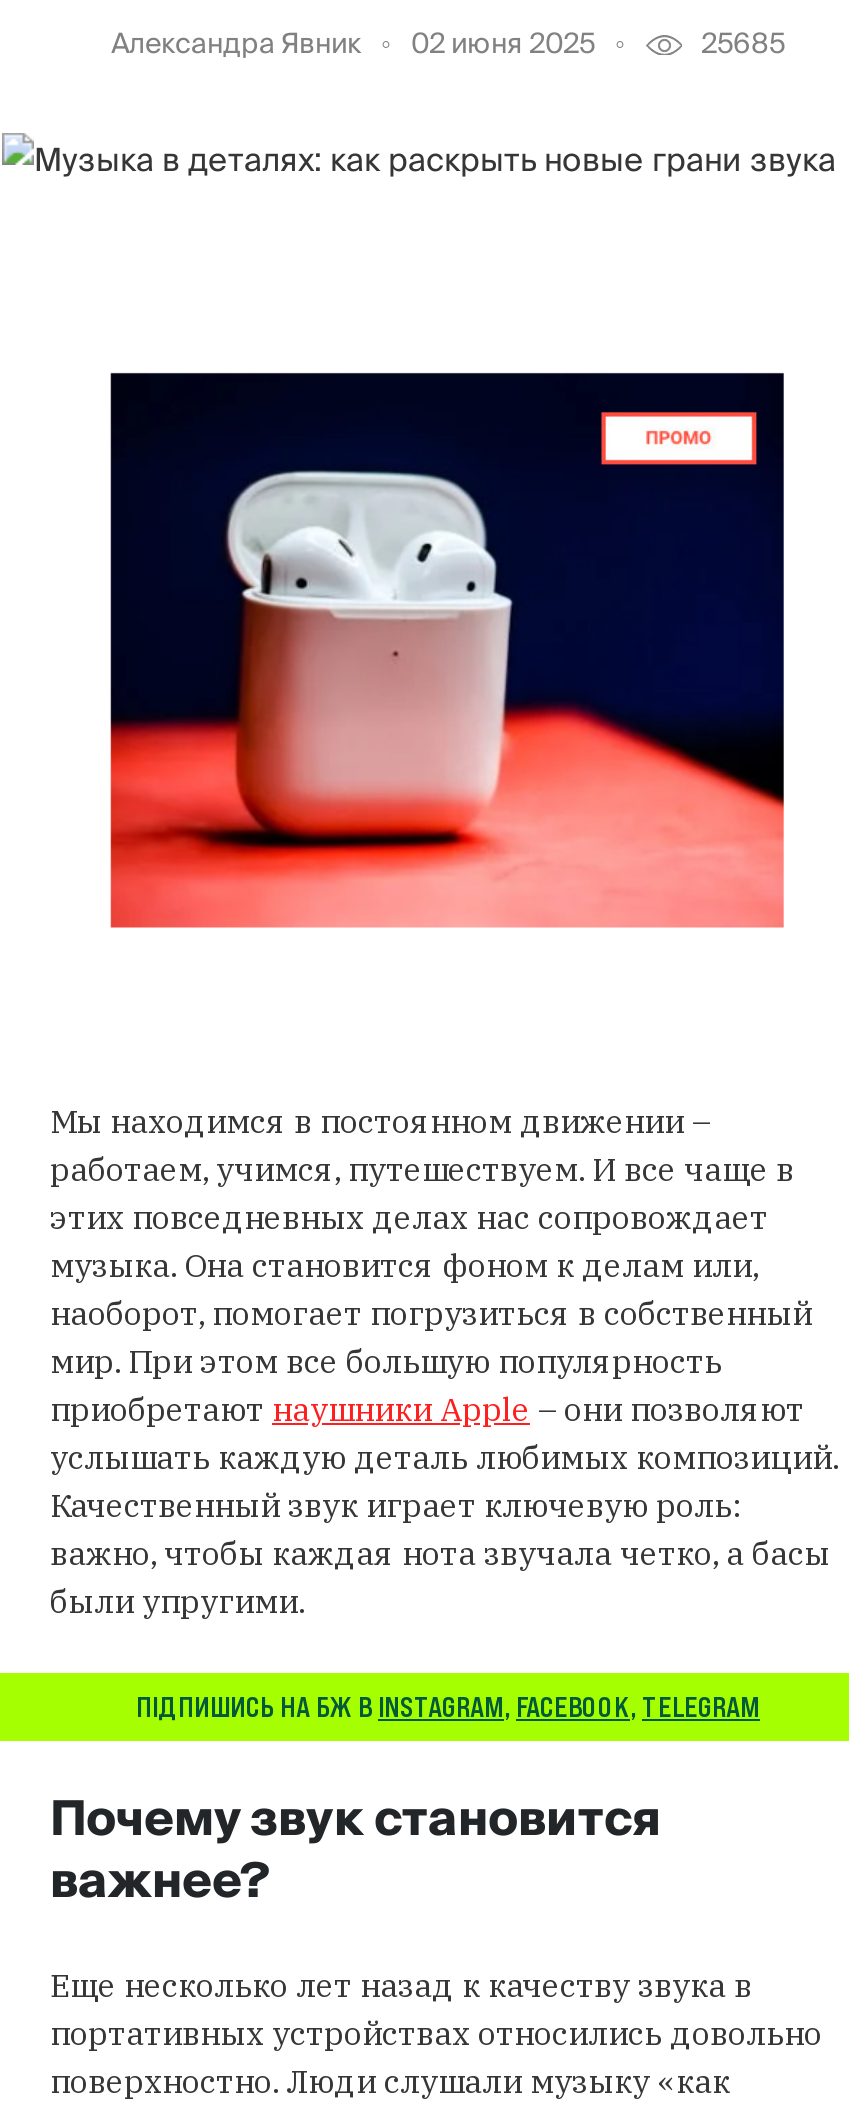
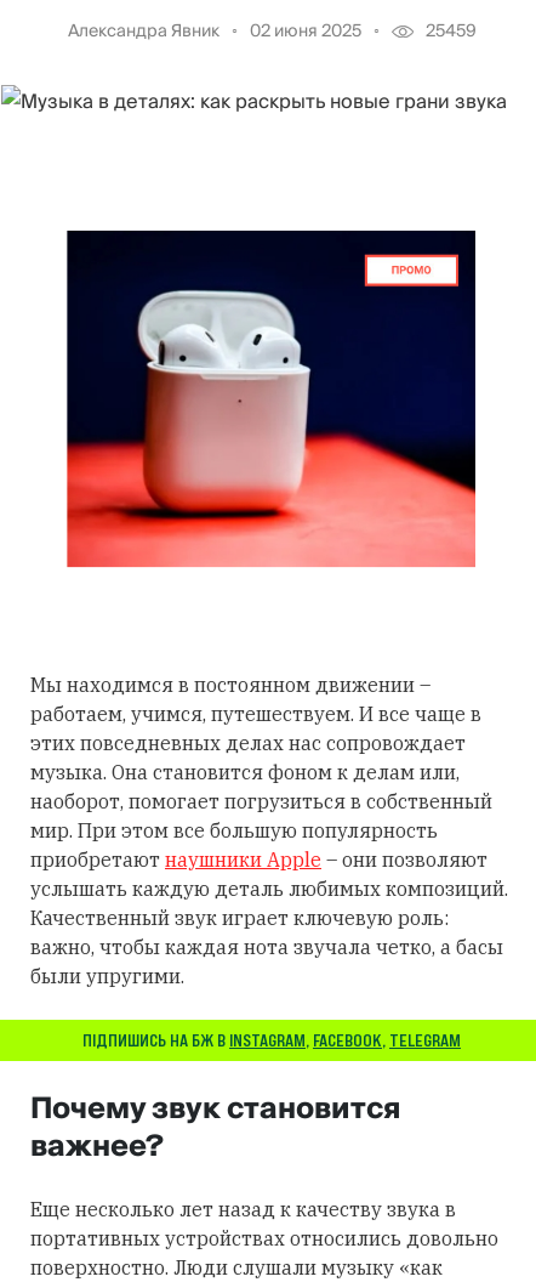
[701,20,785,68] 25685 -> [425,17,476,46] 25459

